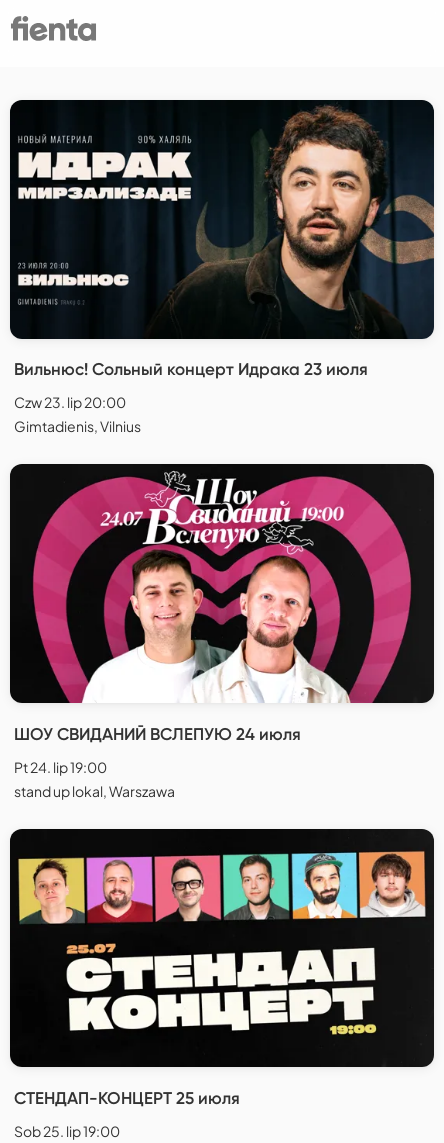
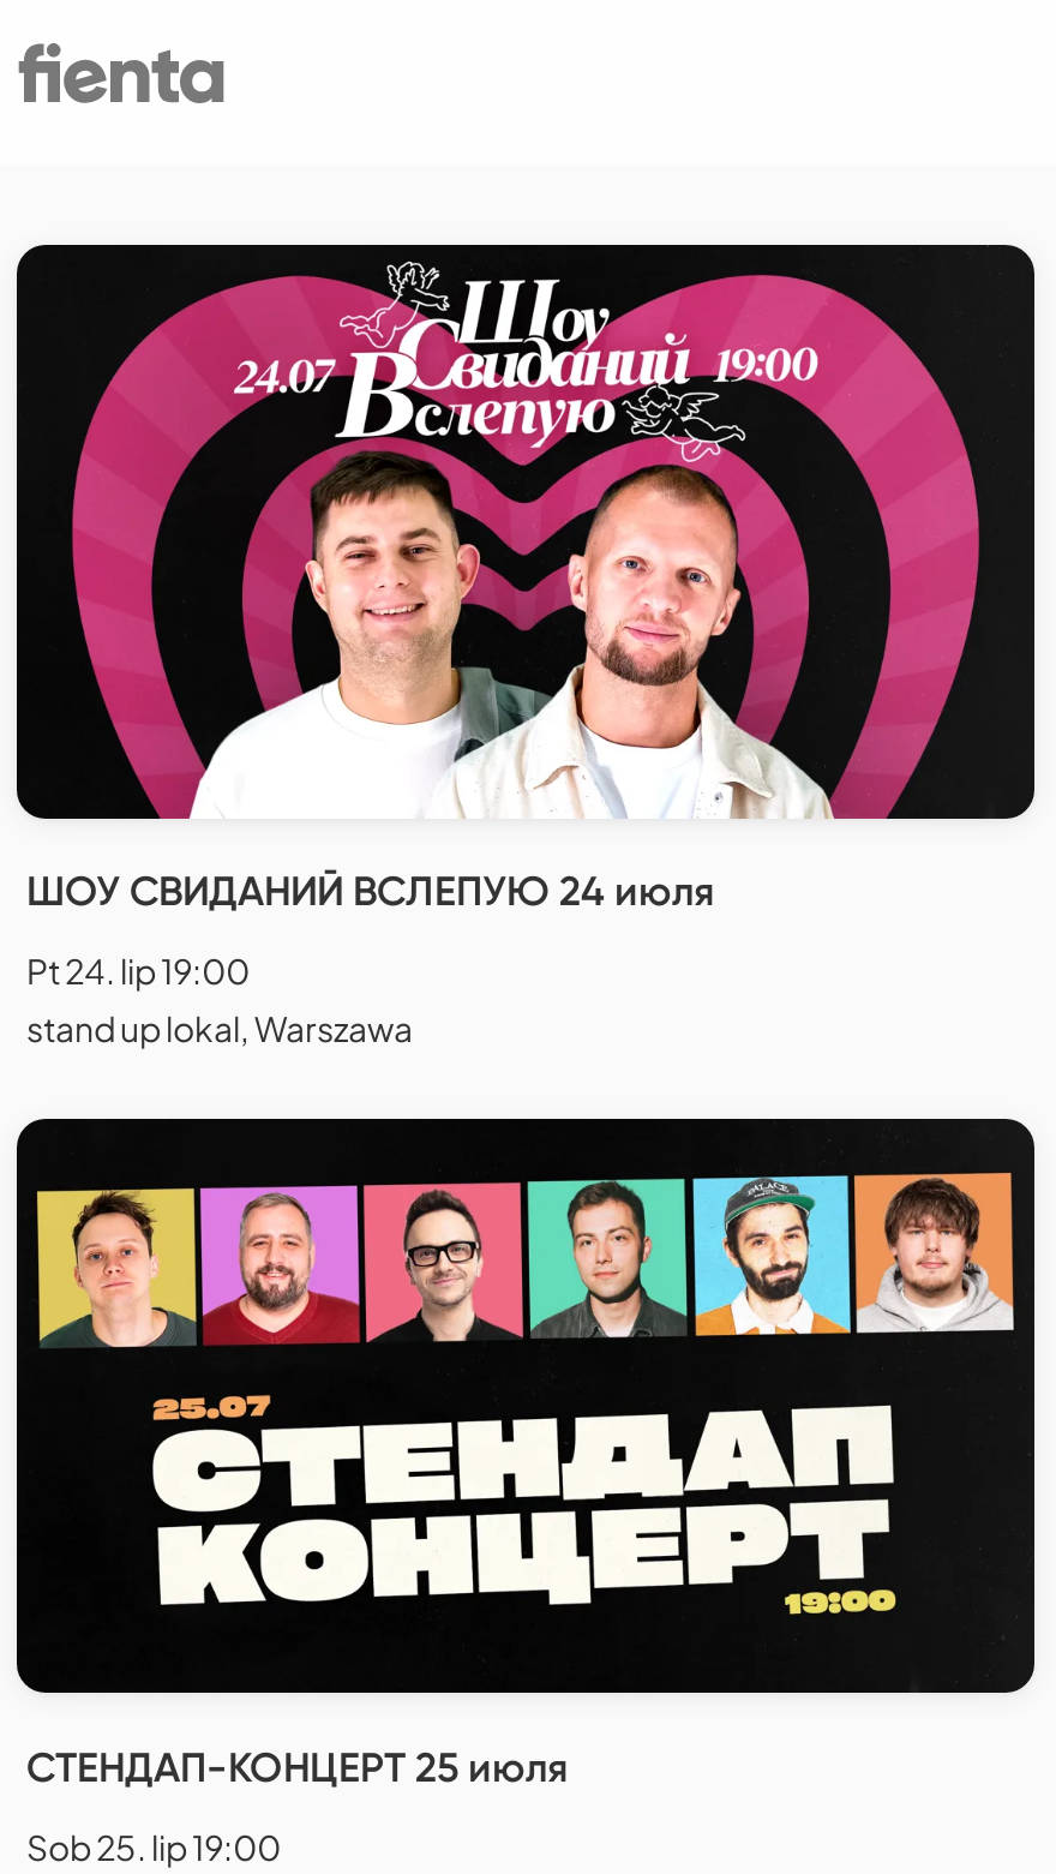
[14,105,435,435] [image] | Вильнюс! Сольный концерт Идрака 23 июля | Czw 23. lip 20:00 | Gimtadienis, Vilnius -> none

